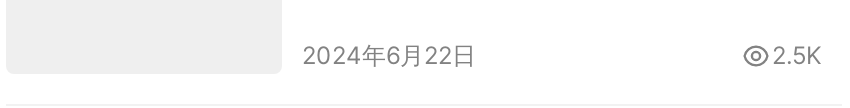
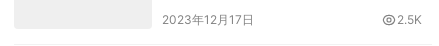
[302,39,476,69] 2024年6月22日 -> [162,12,254,27] 2023年12月17日

